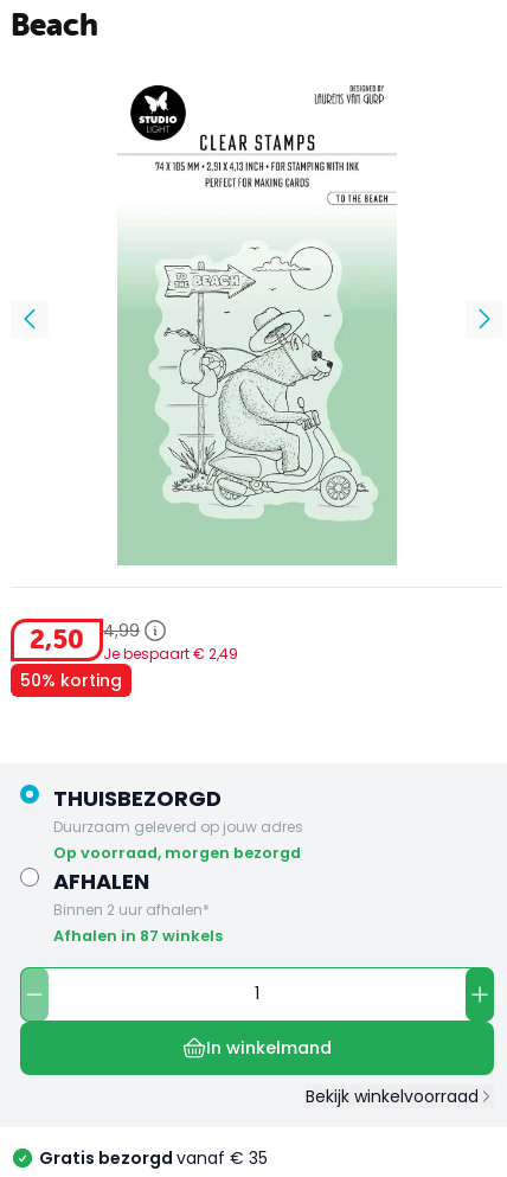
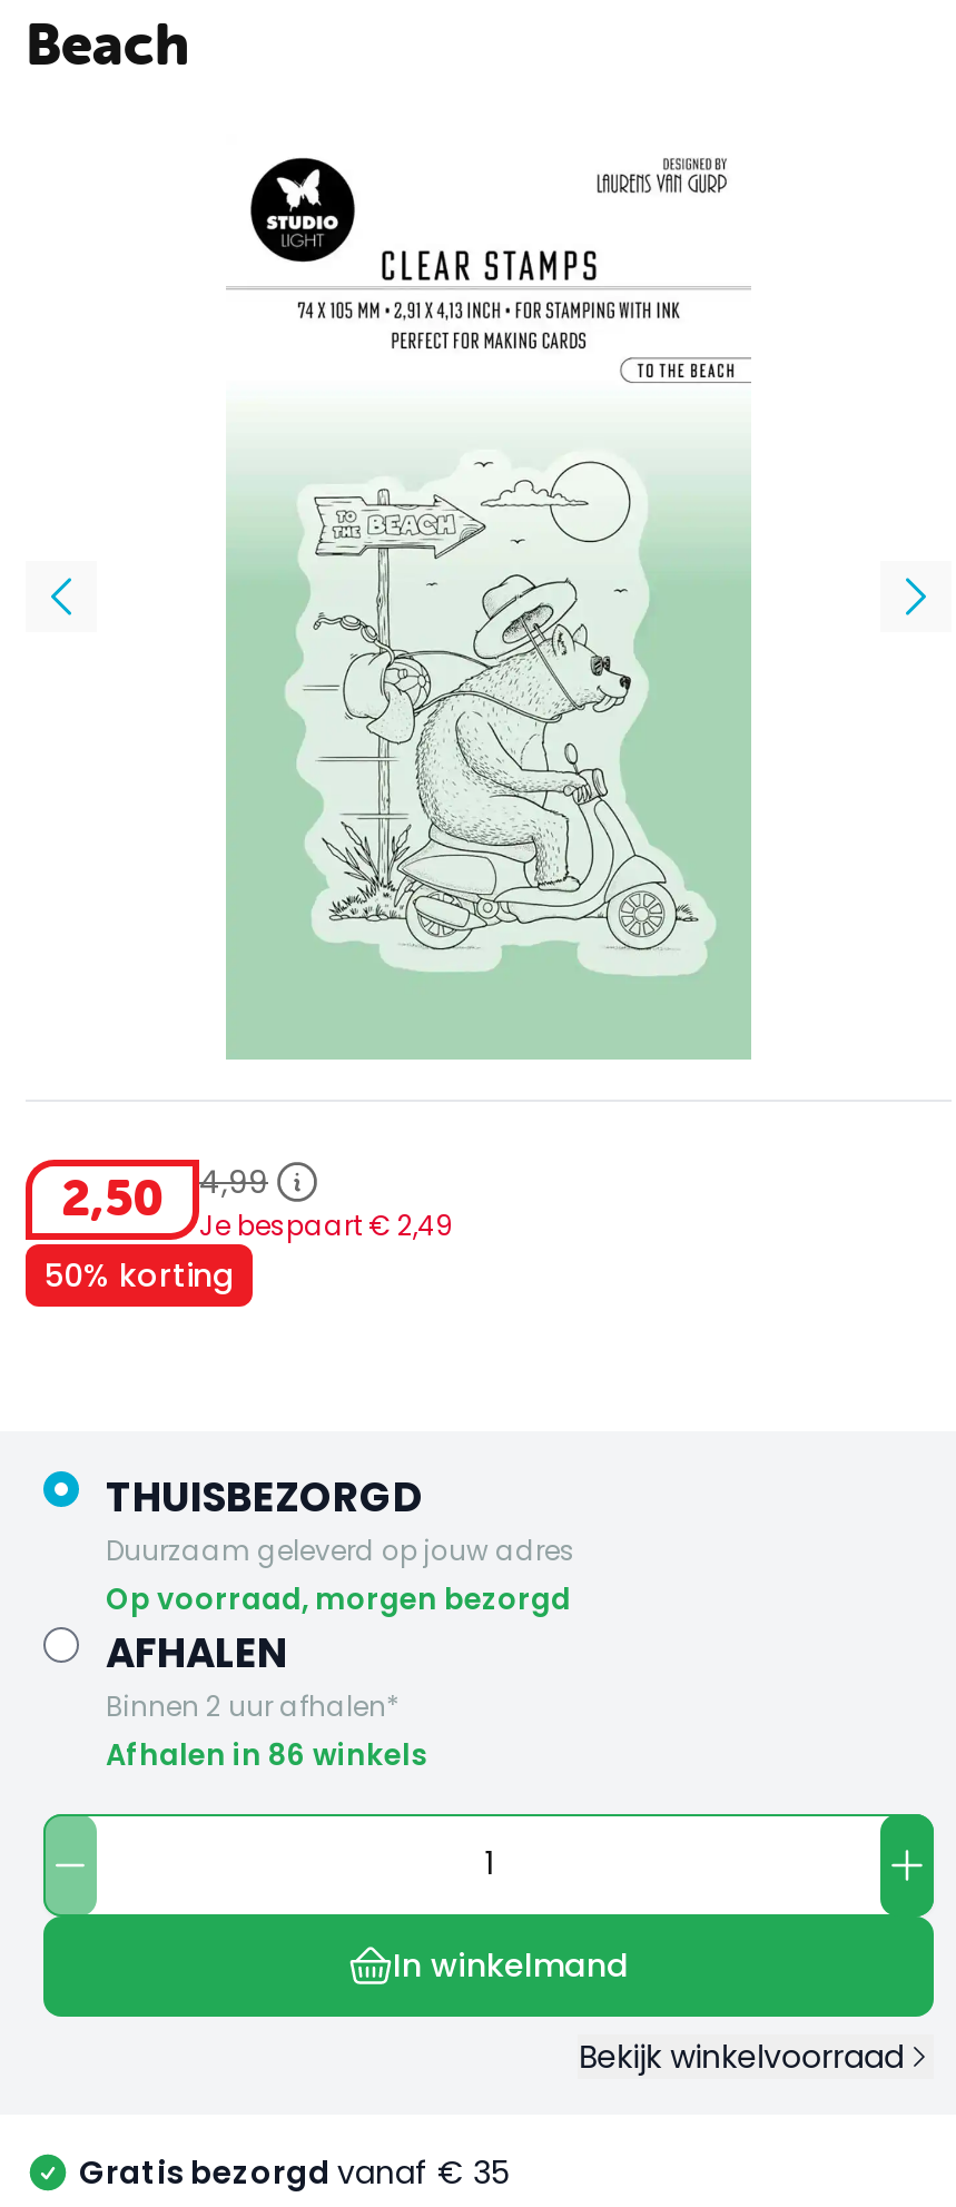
[53,925,223,945] Afhalen in 87 winkels -> [106,1735,426,1773] Afhalen in 86 winkels

